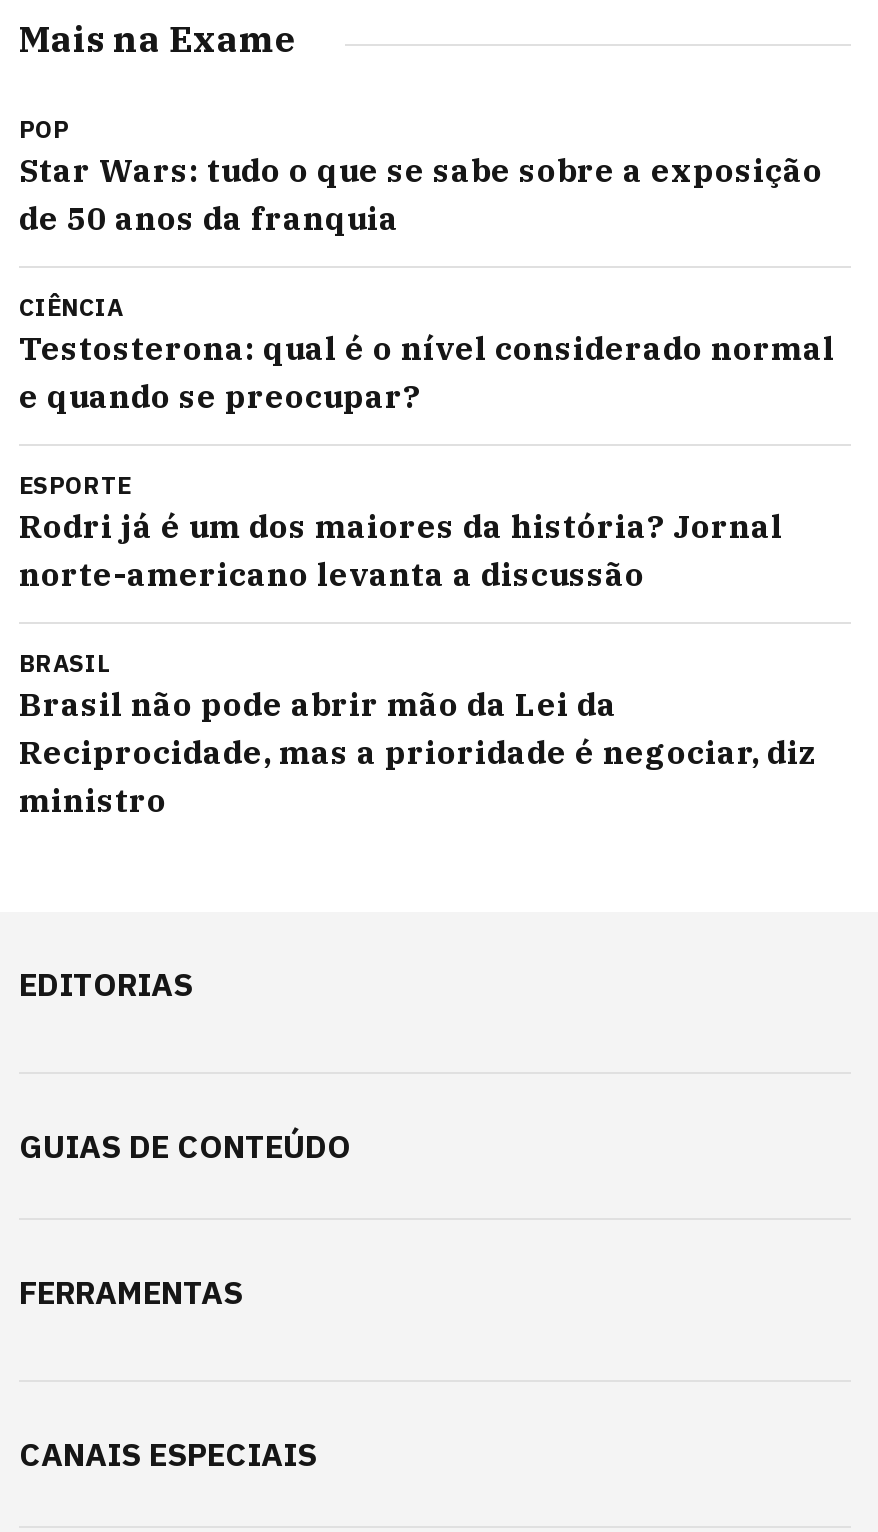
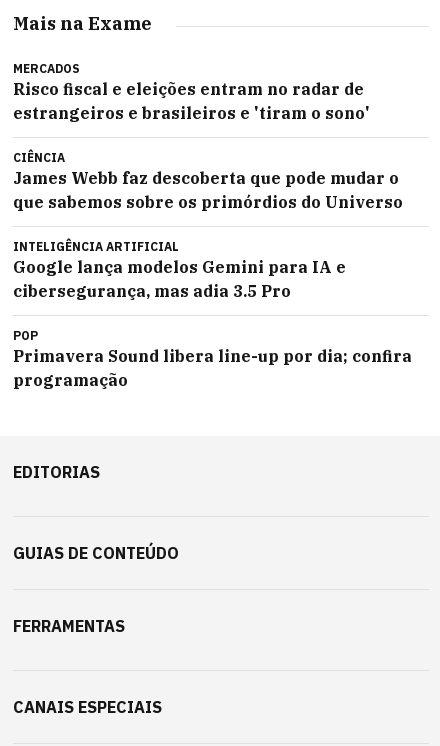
[19,114,823,238] POP | Star Wars: tudo o que se sabe sobre a exposição | de 50 anos da franquia -> [13,61,370,123] MERCADOS | Risco fiscal e eleições entram no radar de | estrangeiros e brasileiros e 'tiram o sono'
[19,328,835,416] Testosterona: qual é o nível considerado normal | e quando se preocupar? -> [13,168,403,212] James Webb faz descoberta que pode mudar o | que sabemos sobre os primórdios do Universo
[19,470,783,594] ESPORTE | Rodri já é um dos maiores da história? Jornal | norte-americano levanta a discussão -> [13,239,346,301] INTELIGÊNCIA ARTIFICIAL | Google lança modelos Gemini para IA e | cibersegurança, mas adia 3.5 Pro
[19,648,817,820] BRASIL | Brasil não pode abrir mão da Lei da | Reciprocidade, mas a prioridade é negociar, diz | ministro -> [13,328,412,390] POP | Primavera Sound libera line-up por dia; confira | programação

